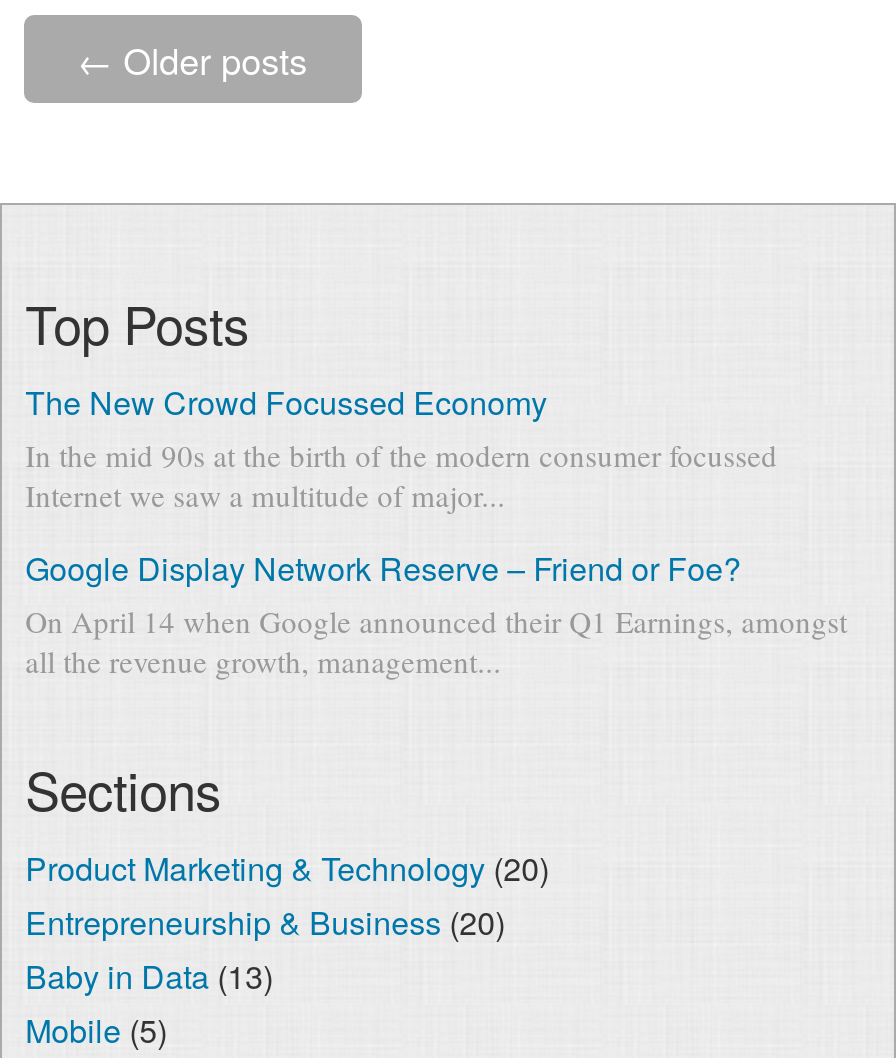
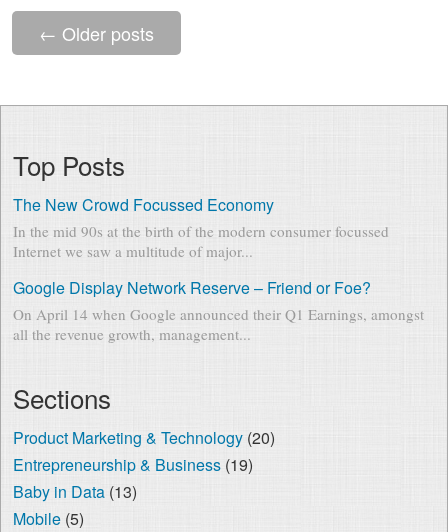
[25,900,505,946] Entrepreneurship & Business (20) -> [13,453,253,476] Entrepreneurship & Business (19)

